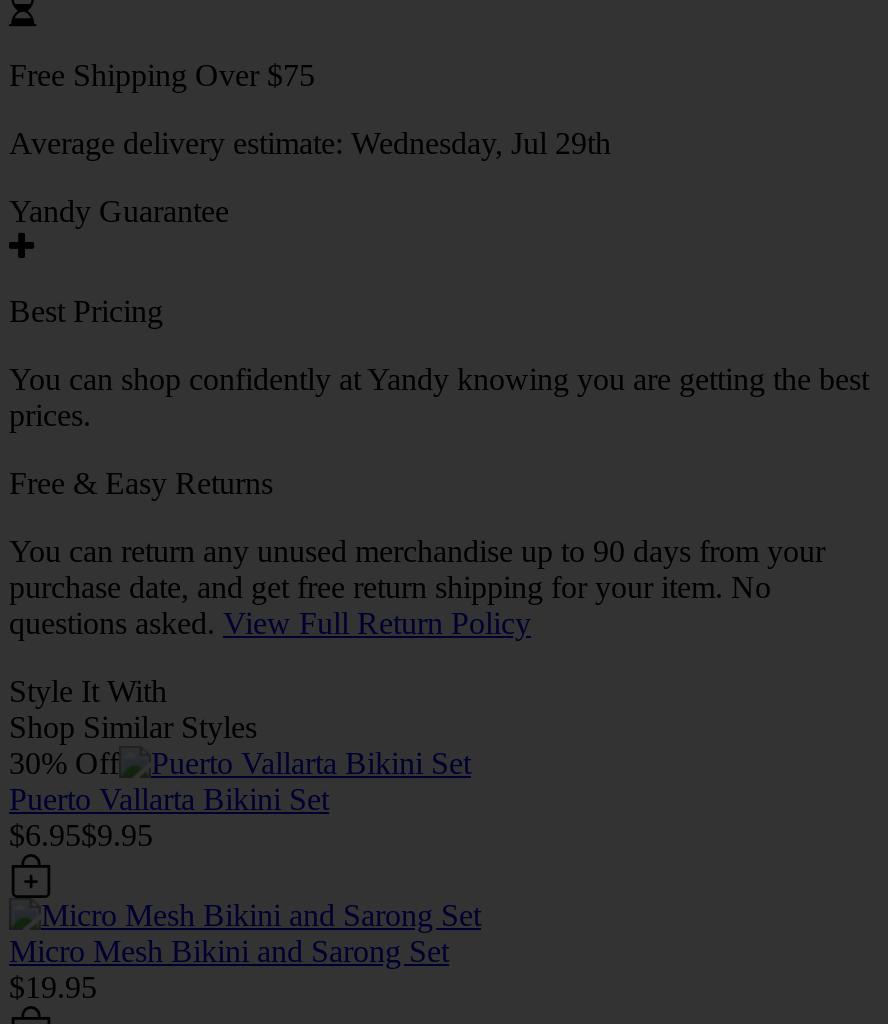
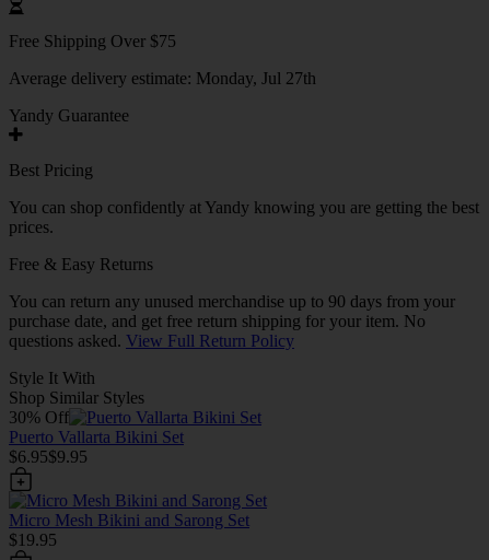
[9,126,611,160] Average delivery estimate: Wednesday, Jul 29th -> [9,69,316,87] Average delivery estimate: Monday, Jul 27th

